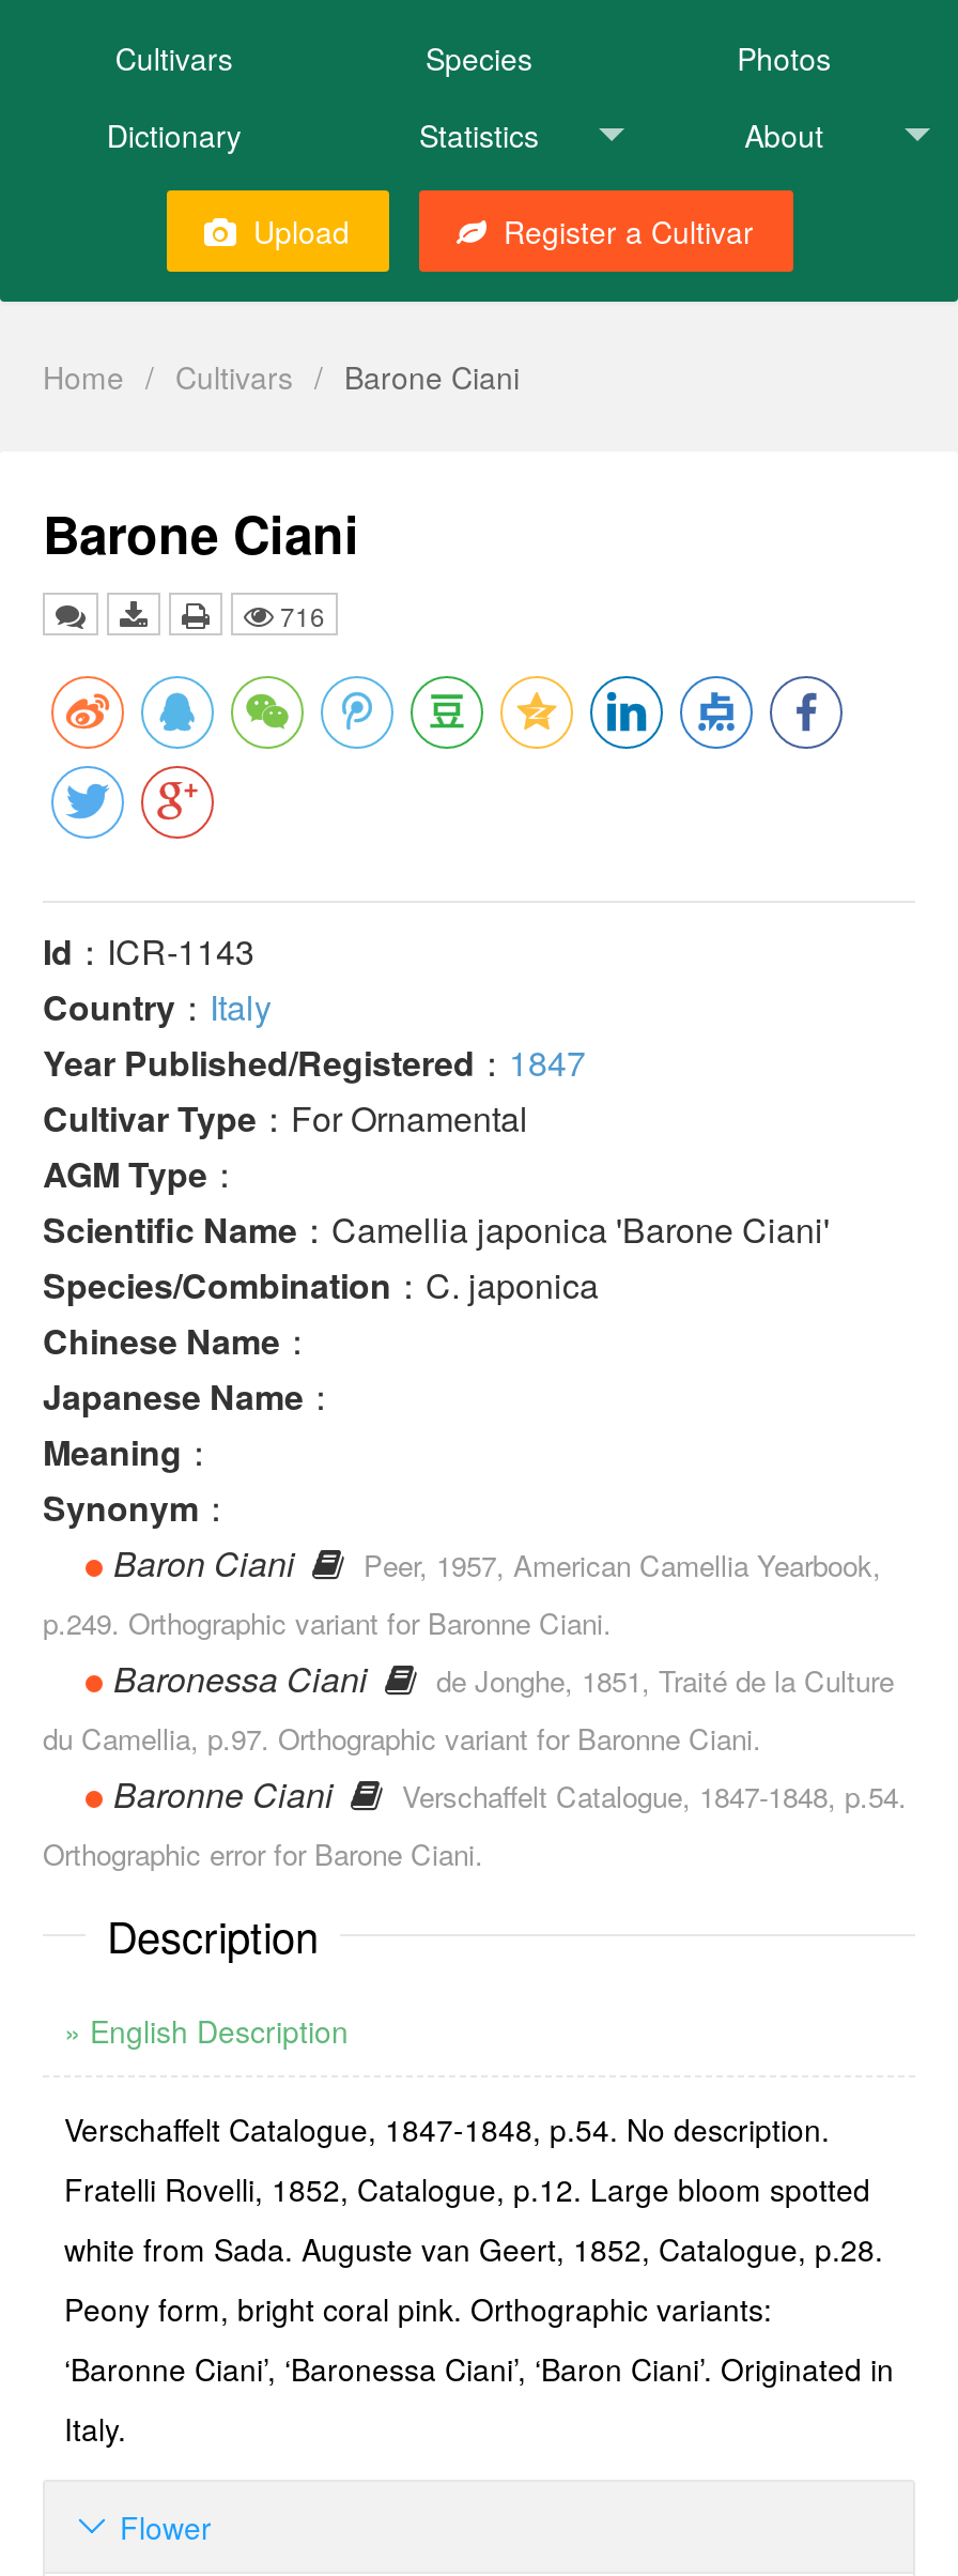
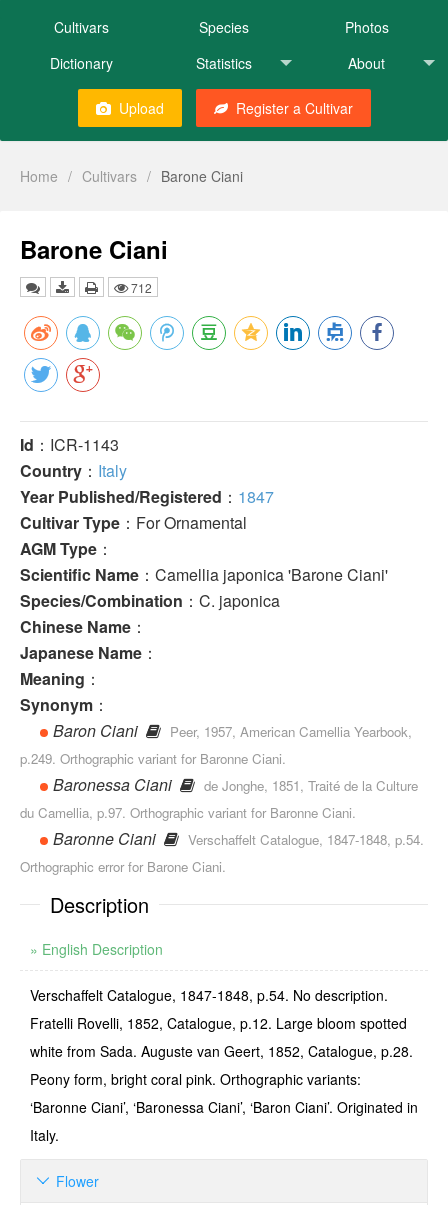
[274,597,325,633] 716 -> [128,279,152,296] 712

